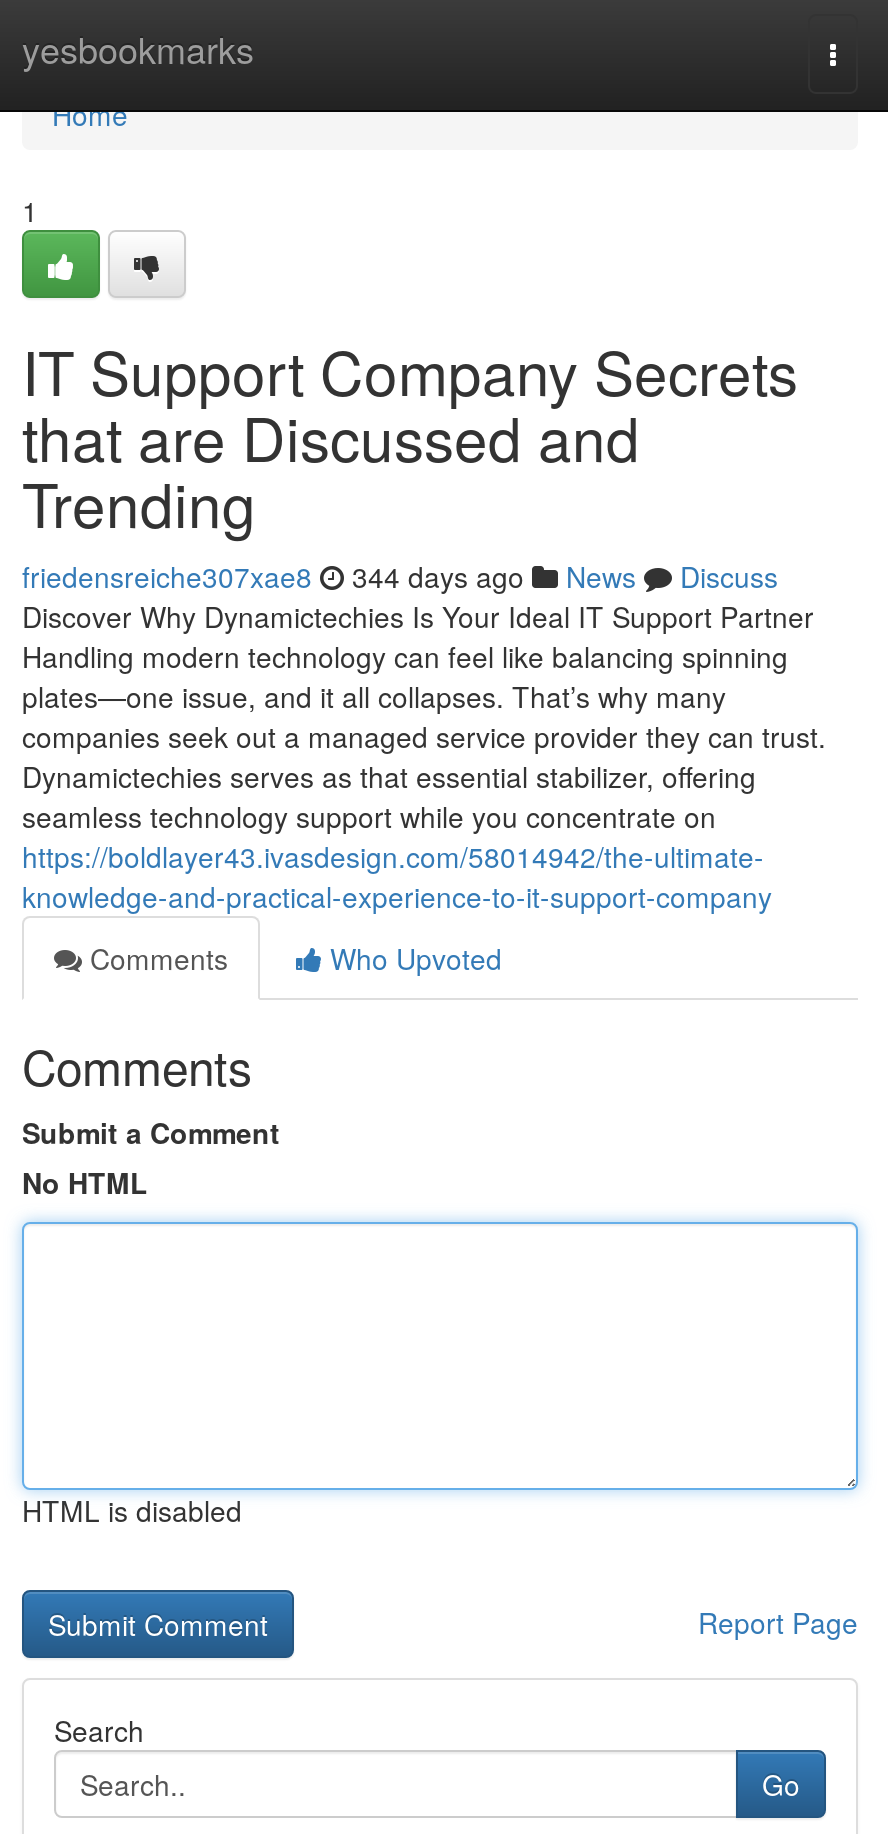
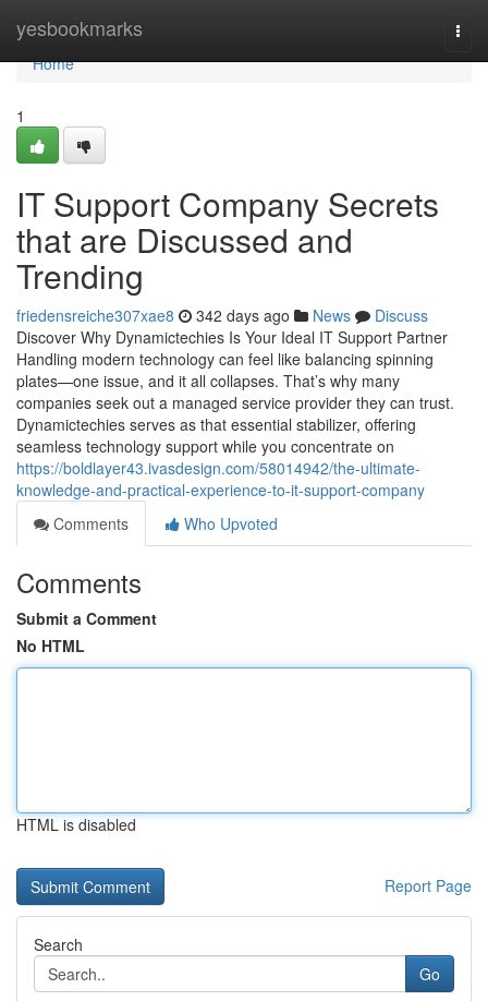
[22,556,778,596] friedensreiche307xae8 344 days ago News Discuss -> [16,304,428,326] friedensreiche307xae8 342 days ago News Discuss

